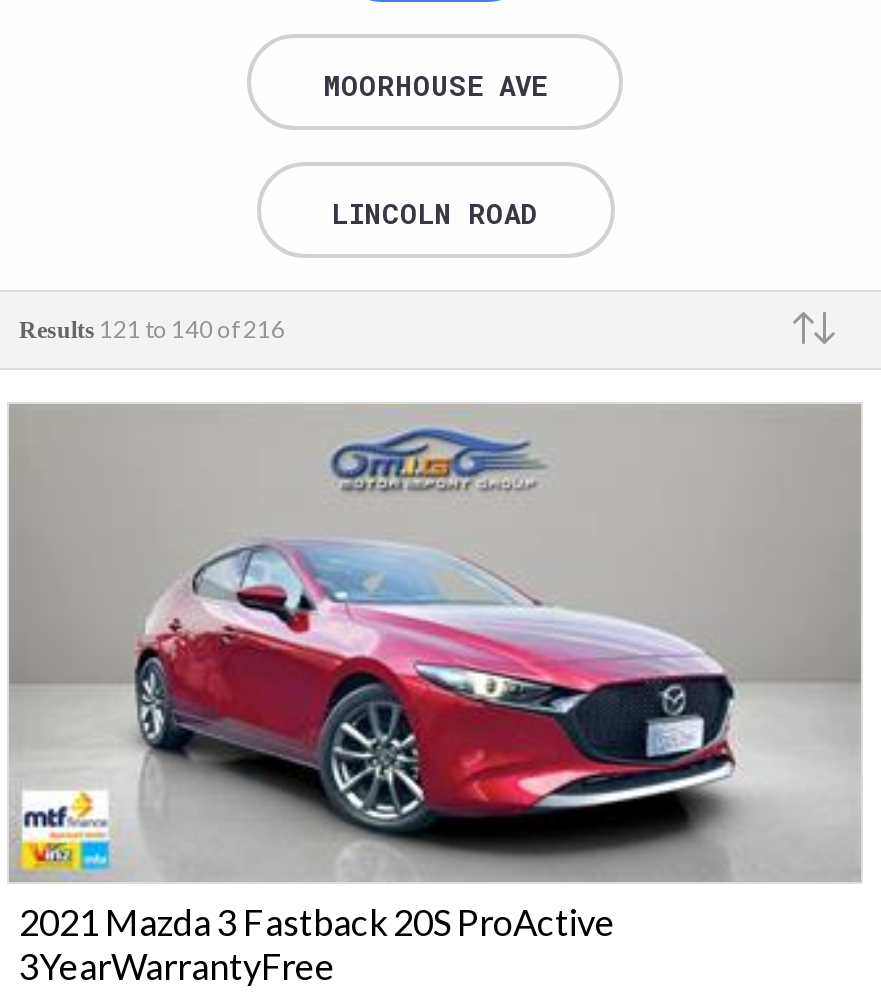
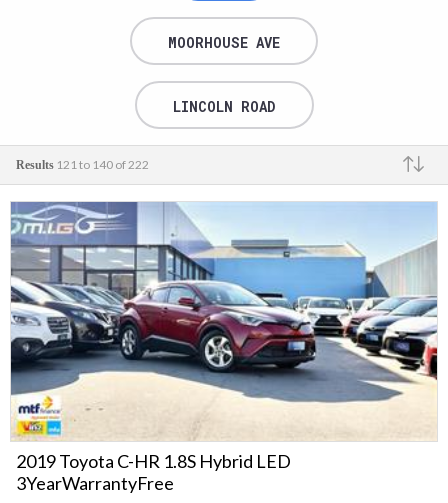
[19,313,285,343] Results 121 to 140 of 216 -> [16,156,149,171] Results 121 to 140 of 222
[9,404,863,945] [image] | 2021 Mazda 3 Fastback 20S ProActive -> [11,202,438,472] [image] | 2019 Toyota C-HR 1.8S Hybrid LED

